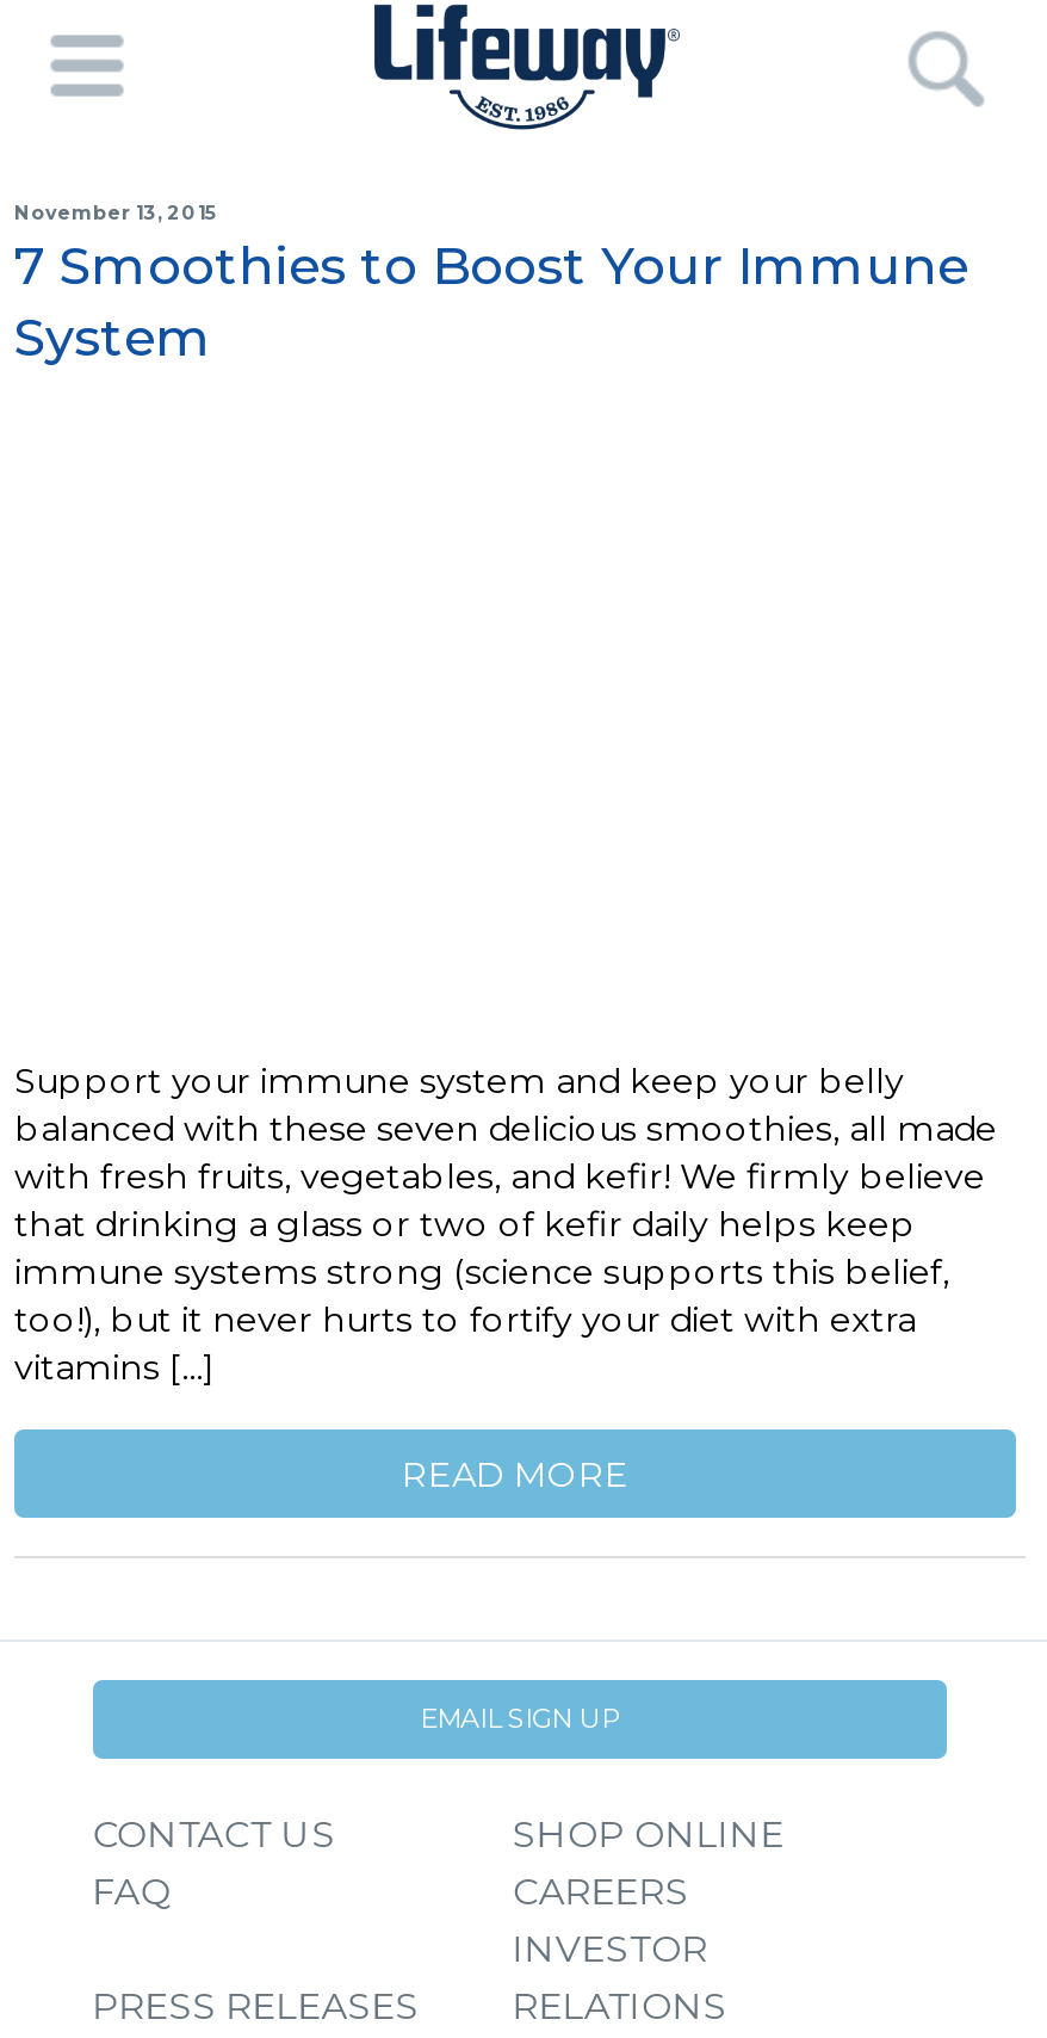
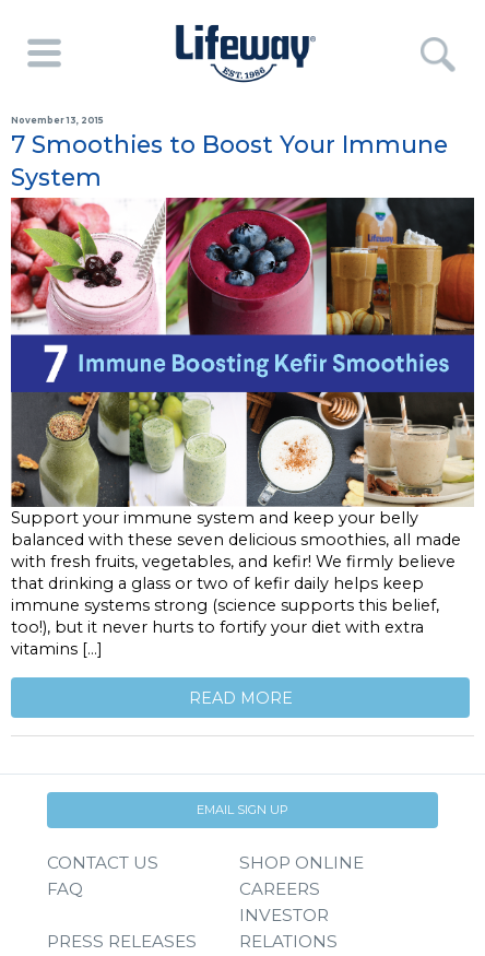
none -> [10,197,475,508] [image]

